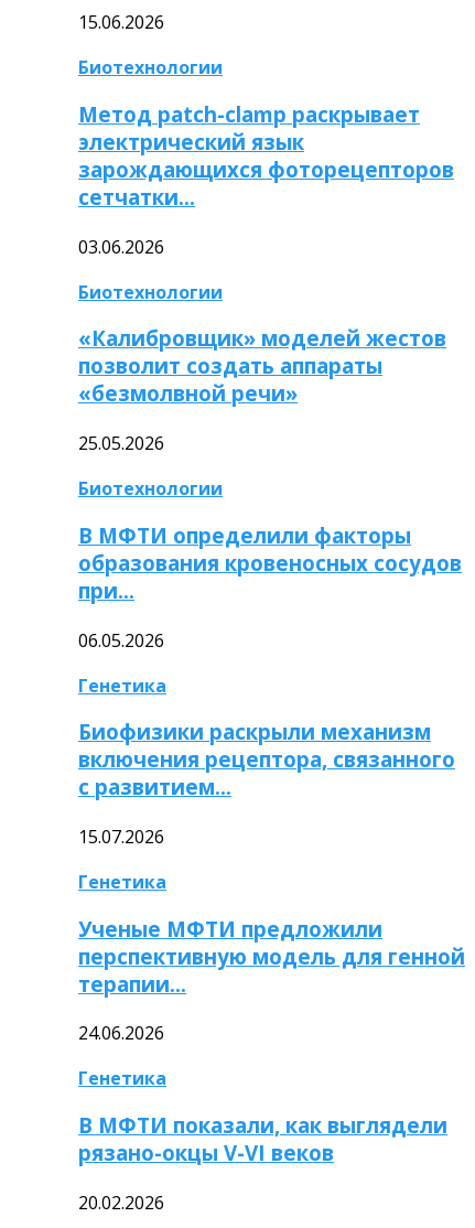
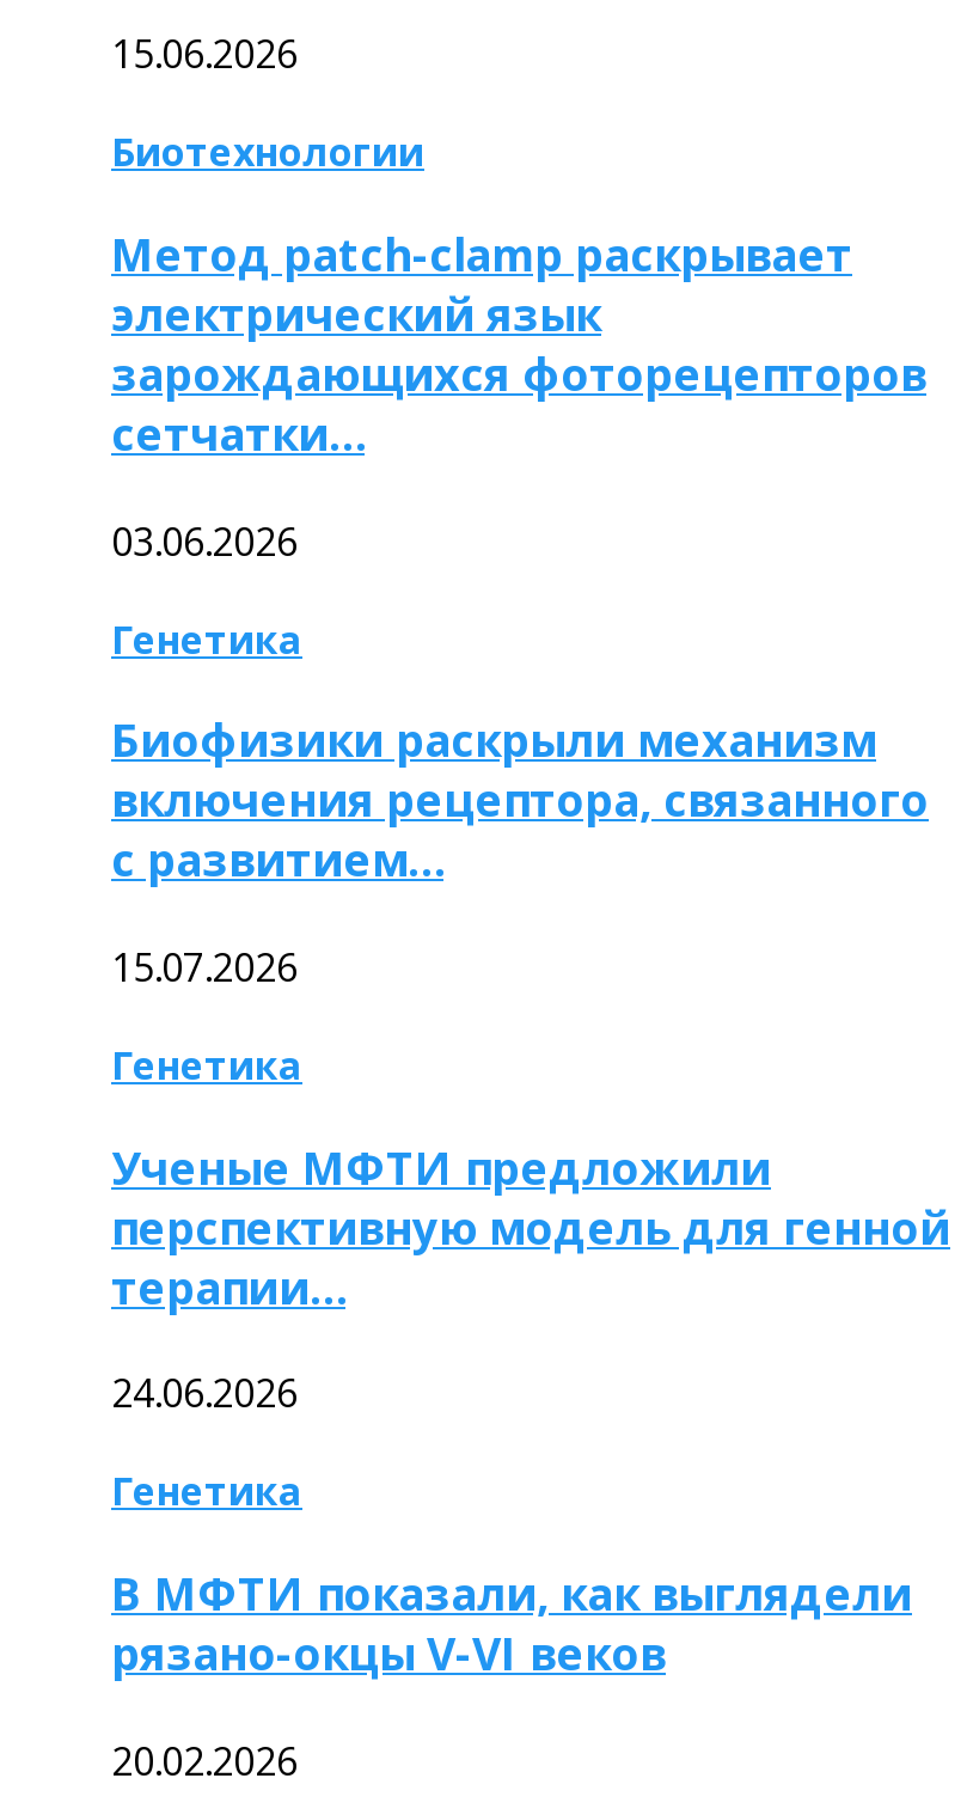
[78,280,462,652] Биотехнологии | «Калибровщик» моделей жестов | позволит создать аппараты | «безмолвной речи» | 25.05.2026 | Биотехнологии | В МФТИ определили факторы | образования кровеносных сосудов | при… | 06.05.2026 -> none

